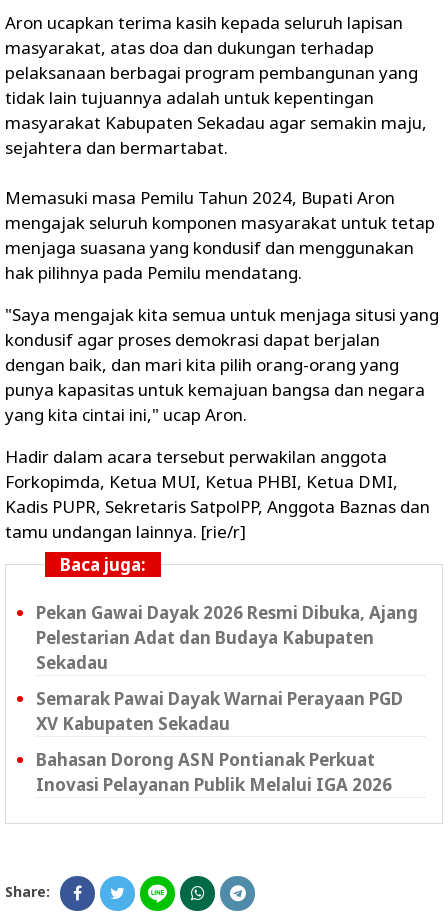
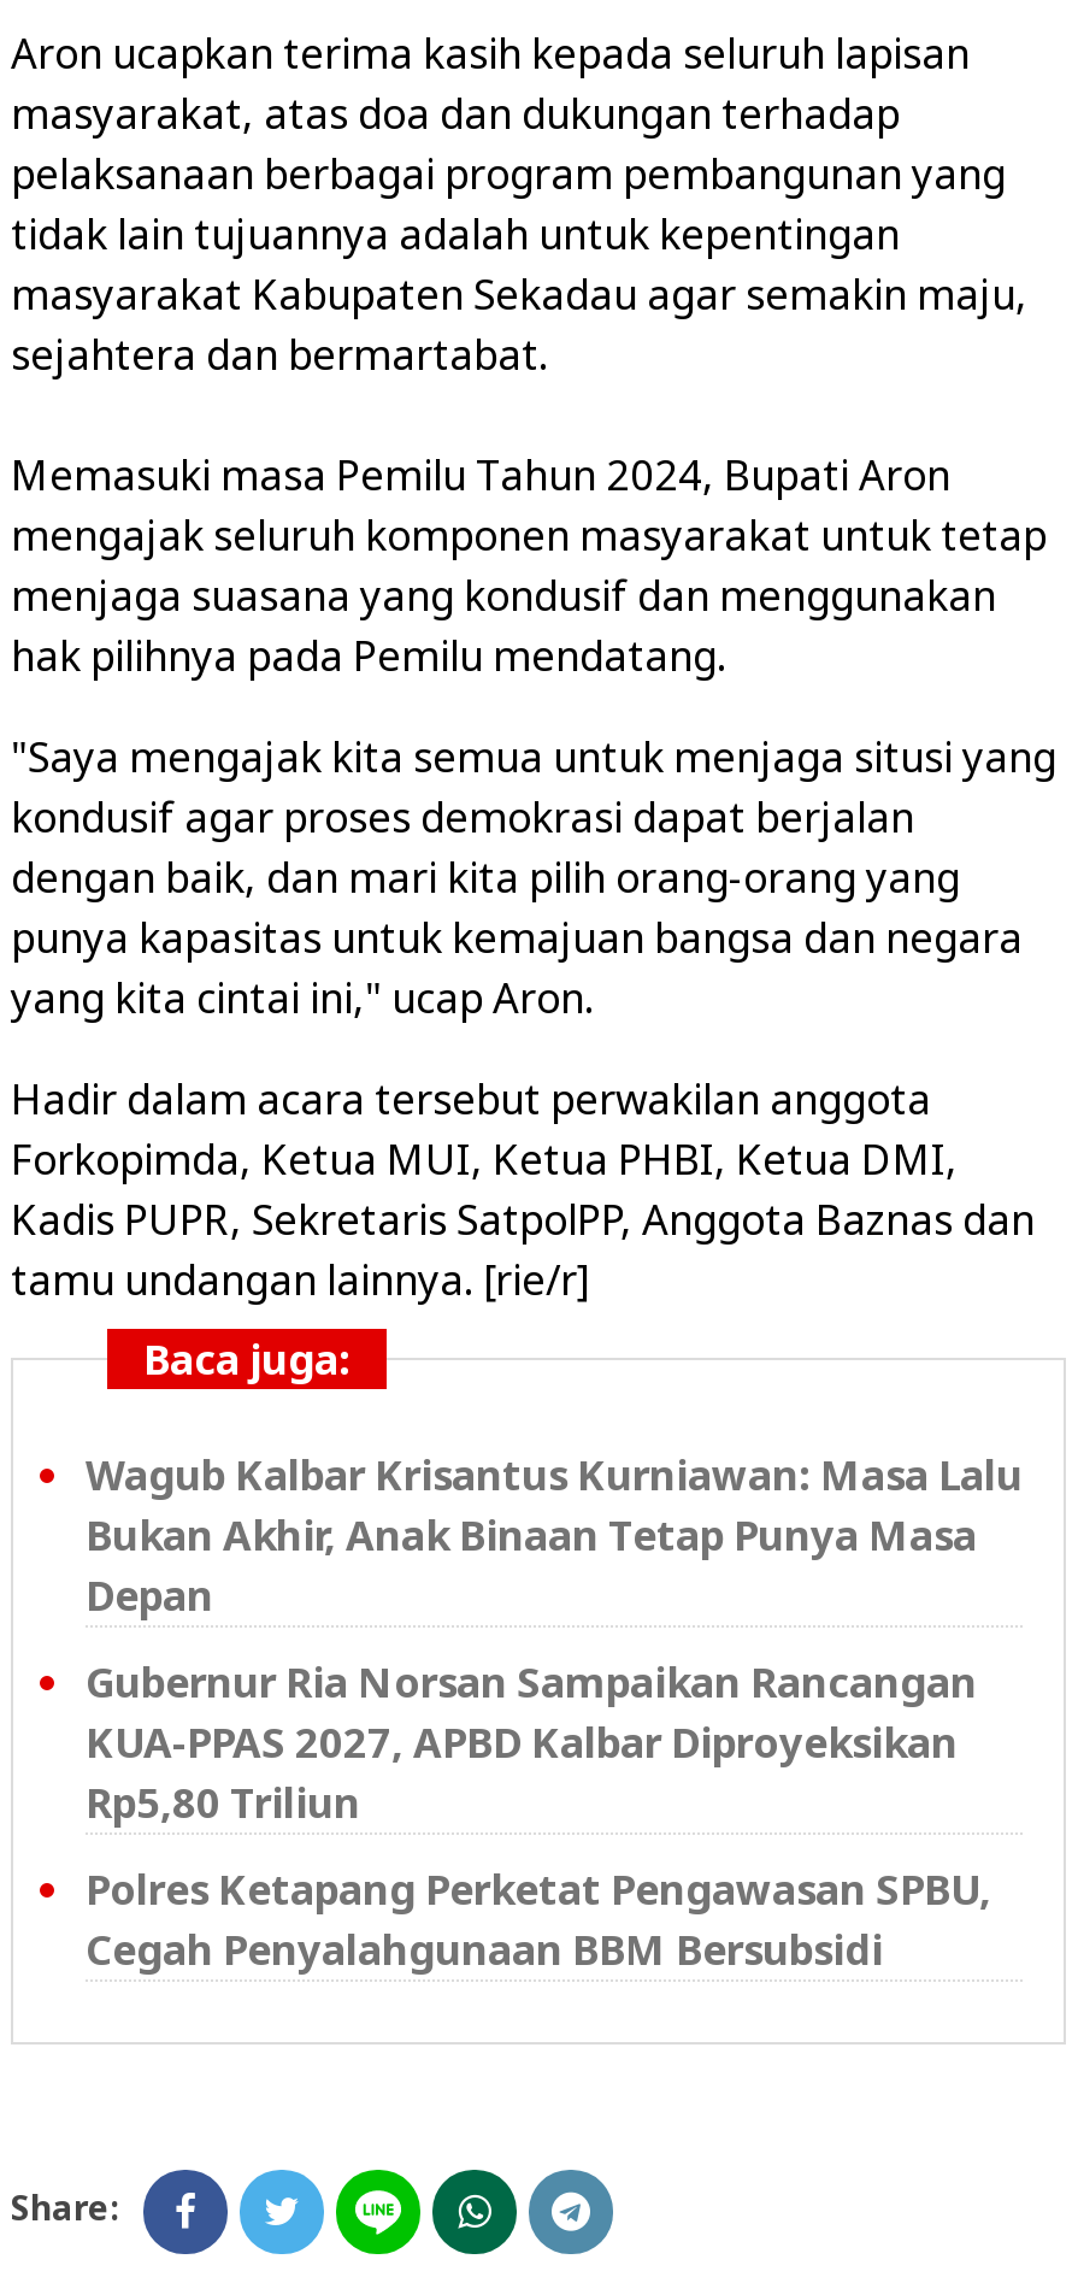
[36,601,418,674] Pekan Gawai Dayak 2026 Resmi Dibuka, Ajang | Pelestarian Adat dan Budaya Kabupaten | Sekadau -> [86,1447,1023,1623] Wagub Kalbar Krisantus Kurniawan: Masa Lalu | Bukan Akhir, Anak Binaan Tetap Punya Masa | Depan
[36,687,403,735] Semarak Pawai Dayak Warnai Perayaan PGD | XV Kabupaten Sekadau -> [86,1654,977,1830] Gubernur Ria Norsan Sampaikan Rancangan | KUA-PPAS 2027, APBD Kalbar Diproyeksikan | Rp5,80 Triliun
[36,748,392,796] Bahasan Dorong ASN Pontianak Perkuat | Inovasi Pelayanan Publik Melalui IGA 2026 -> [86,1861,991,1977] Polres Ketapang Perketat Pengawasan SPBU, | Cegah Penyalahgunaan BBM Bersubsidi

